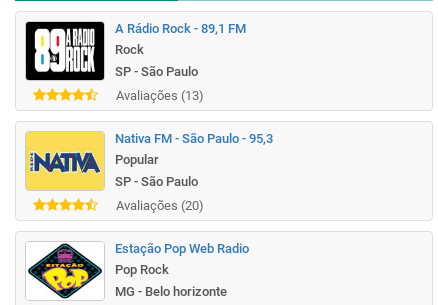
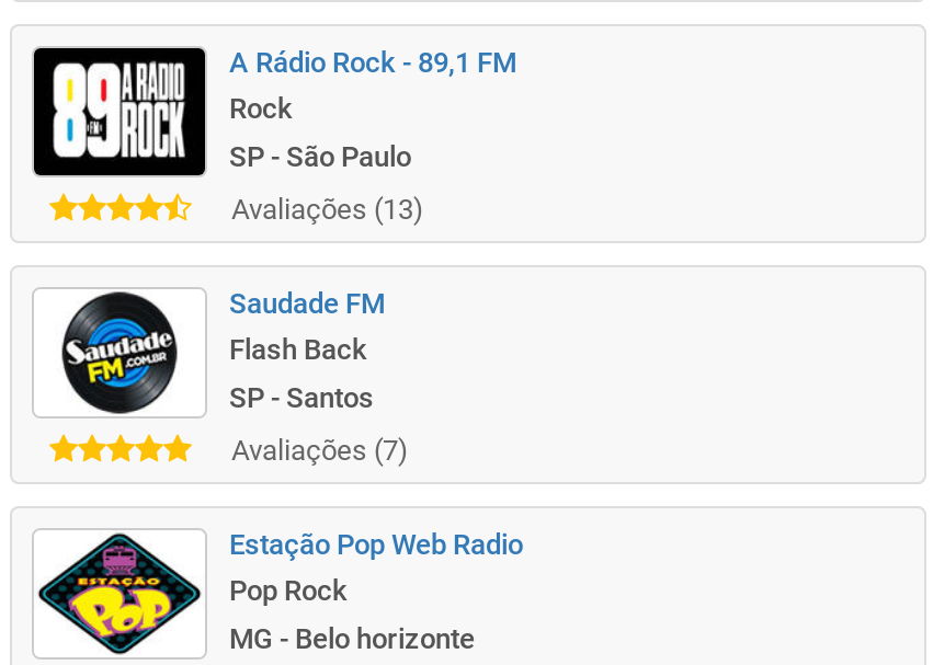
[25,131,273,191] [image] | Nativa FM - São Paulo - 95,3 | Popular -> [34,287,385,416] [image] | Saudade FM | Flash Back
[115,174,198,189] SP - São Paulo -> [229,381,374,414] SP - Santos
[116,198,204,213] Avaliações (20) -> [231,435,409,468] Avaliações (7)

